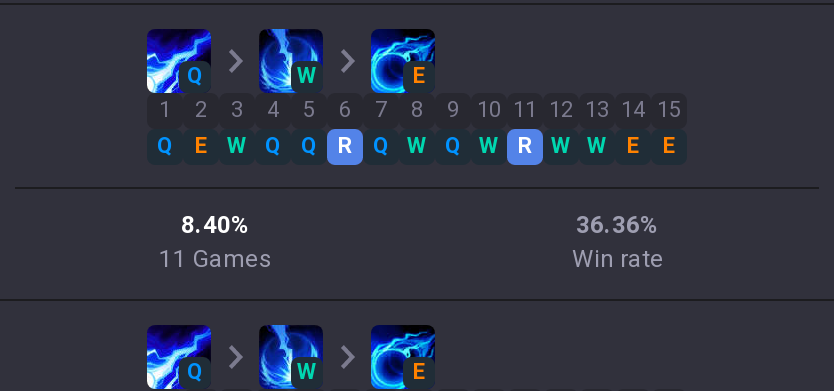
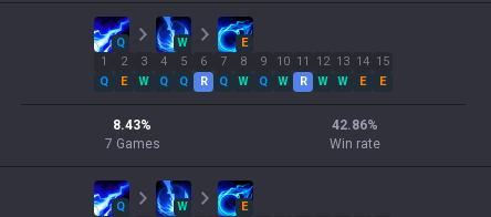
[181,211,251,239] 8.40% -> [113,117,152,133] 8.43%
[576,211,660,239] 36.36% -> [331,117,378,133] 42.86%
[159,245,273,273] 11 Games -> [105,136,160,152] 7 Games

